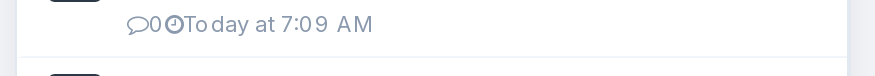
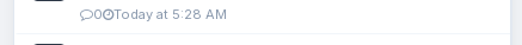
[149,10,373,38] 0 Today at 7:09 AM -> [93,6,227,22] 0 Today at 5:28 AM

